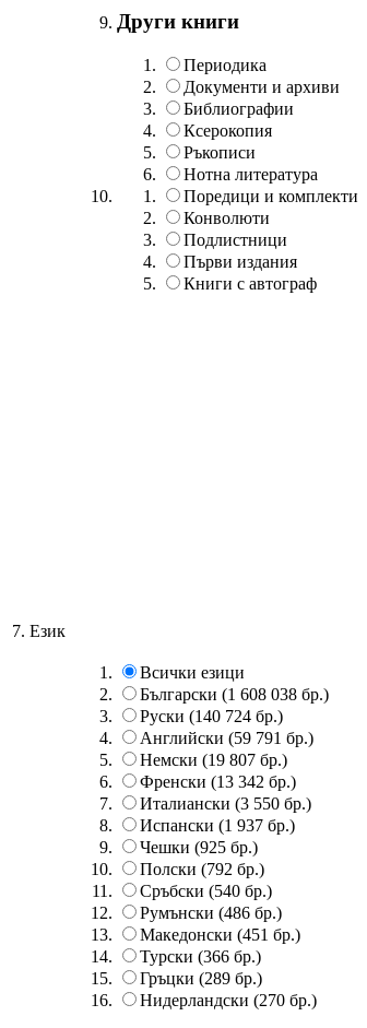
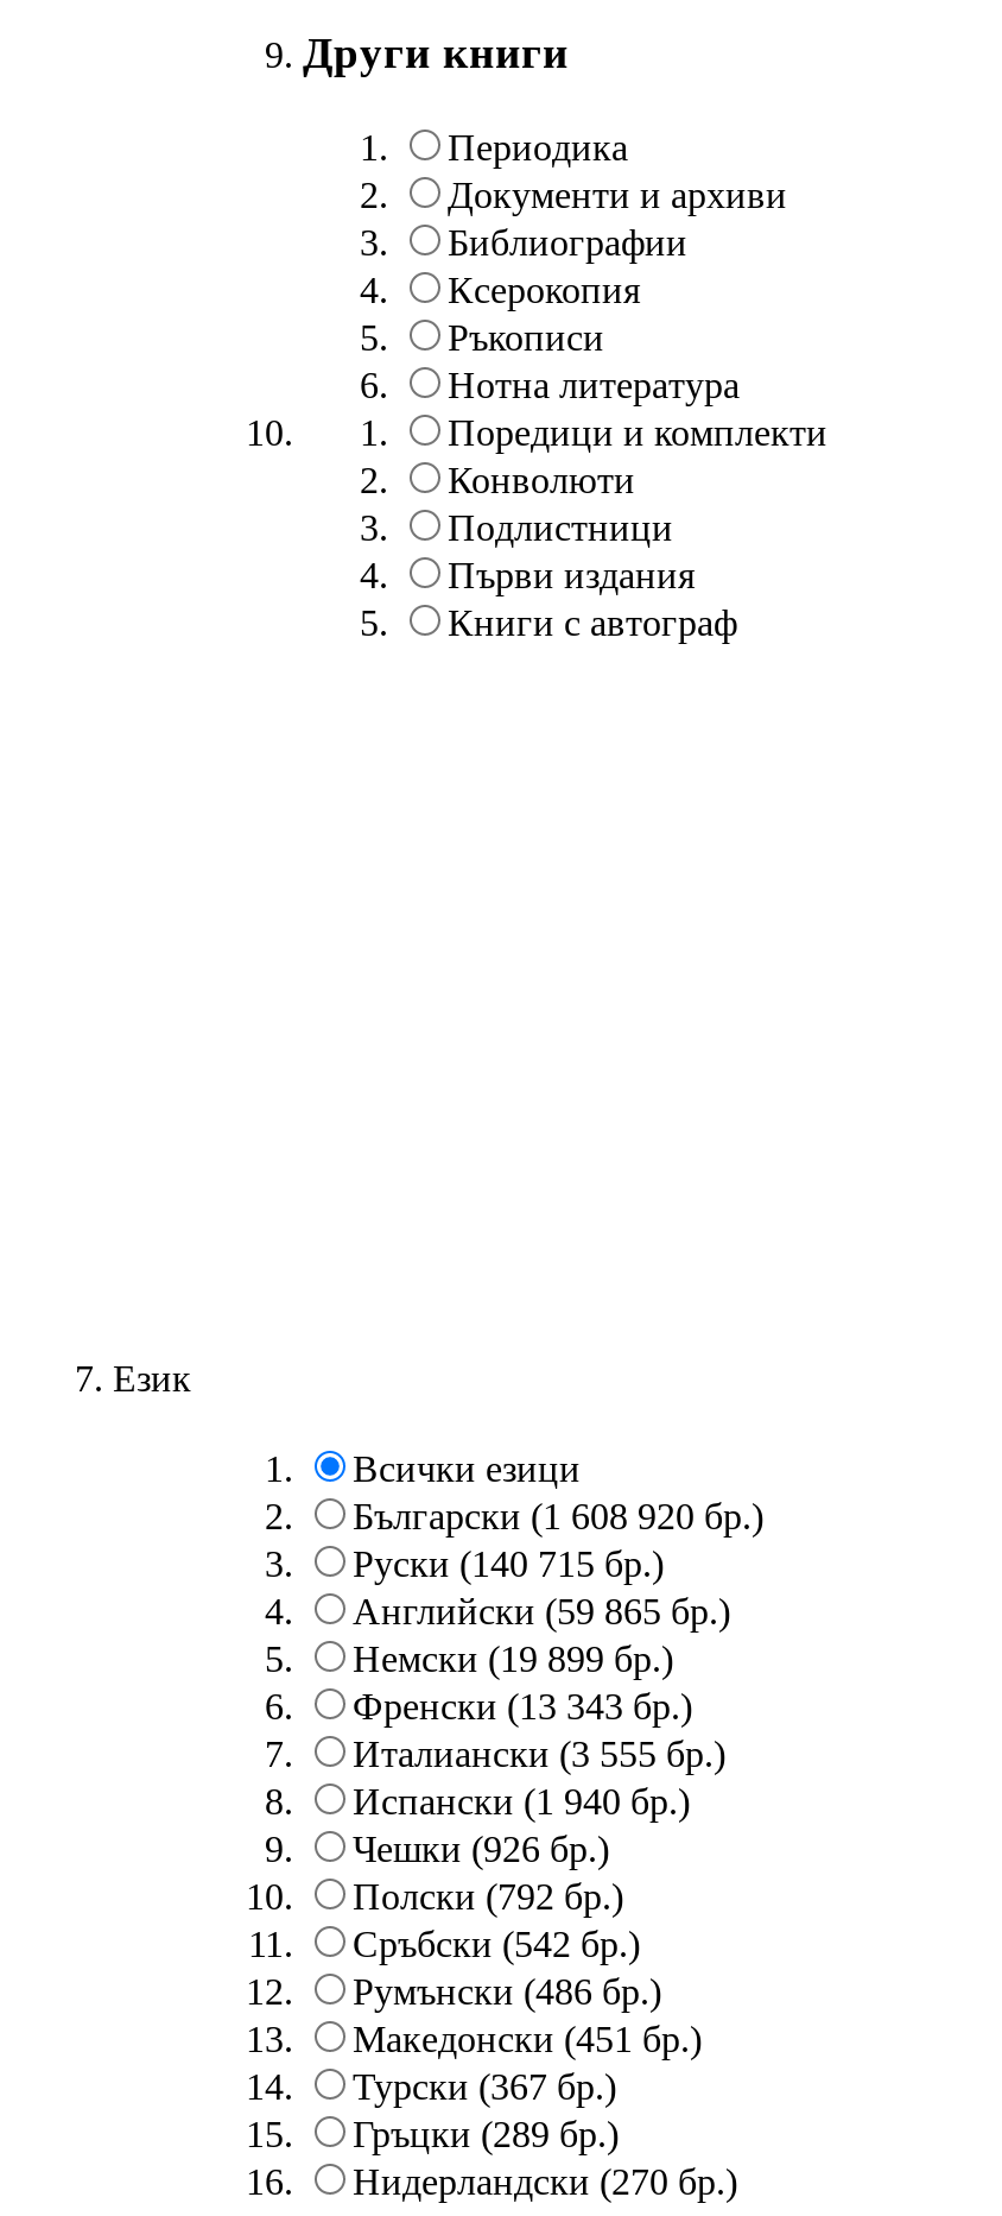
[140,685,329,704] Български (1 608 038 бр.) -> [353,1497,763,1537] Български (1 608 920 бр.)
[140,707,283,726] Руски (140 724 бр.) -> [353,1544,664,1585] Руски (140 715 бр.)
[140,729,313,748] Английски (59 791 бр.) -> [353,1592,730,1632] Английски (59 865 бр.)
[140,751,287,770] Немски (19 807 бр.) -> [353,1639,673,1680] Немски (19 899 бр.)
[140,773,296,791] Френски (13 342 бр.) -> [353,1687,692,1727] Френски (13 343 бр.)
[140,795,311,813] Италиански (3 550 бр.) -> [353,1735,725,1775] Италиански (3 555 бр.)
[140,817,295,835] Испански (1 937 бр.) -> [353,1782,690,1822] Испански (1 940 бр.)
[140,838,258,857] Чешки (925 бр.) -> [353,1830,609,1870] Чешки (926 бр.)
[140,882,272,901] Сръбски (540 бр.) -> [353,1925,640,1965] Сръбски (542 бр.)
[140,948,261,966] Турски (366 бр.) -> [353,2067,616,2108] Турски (367 бр.)

